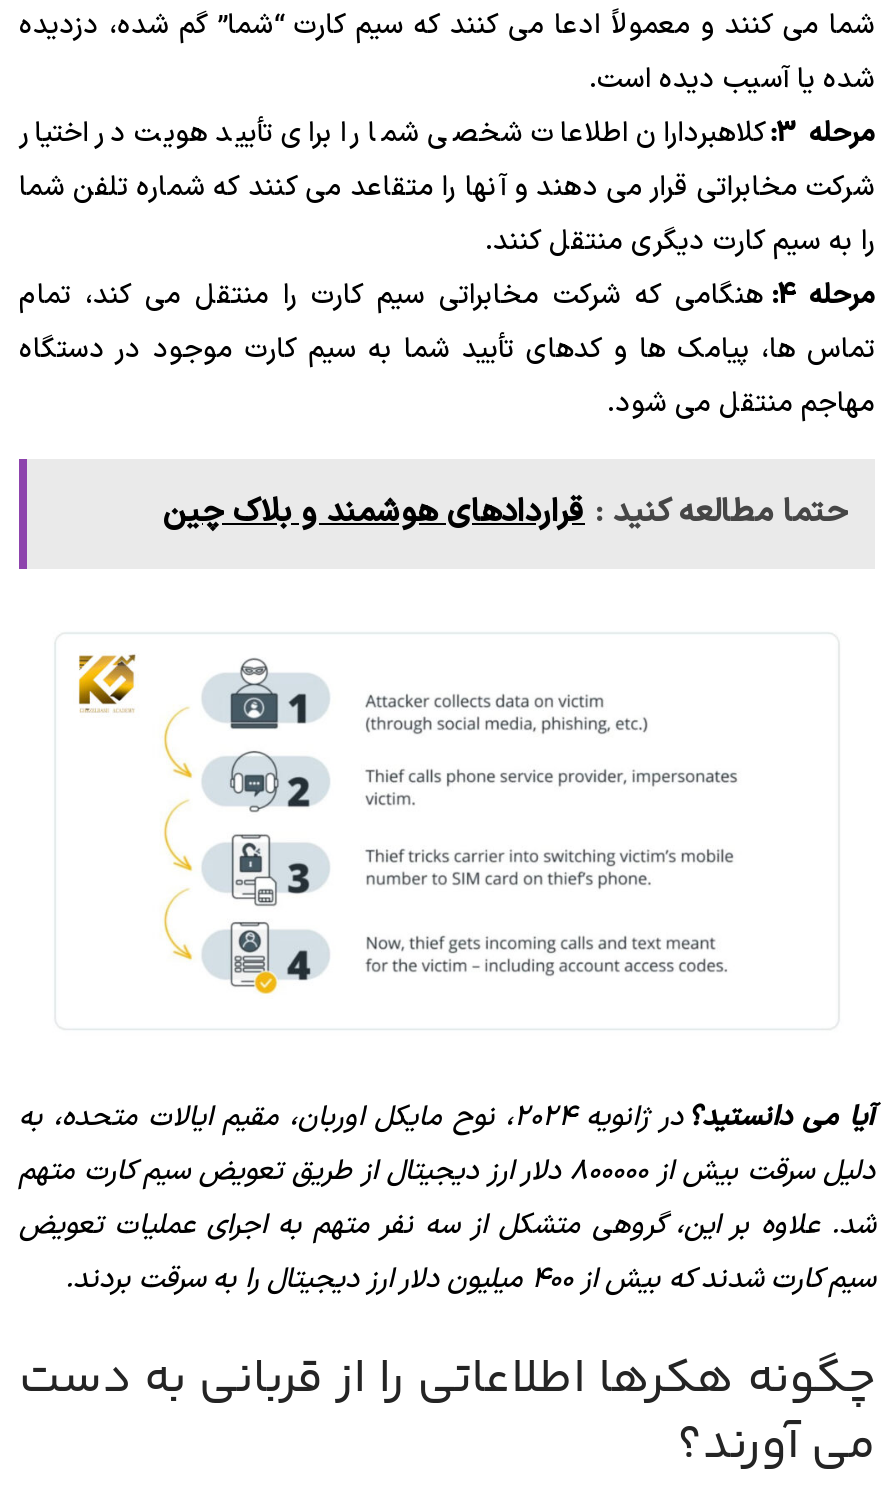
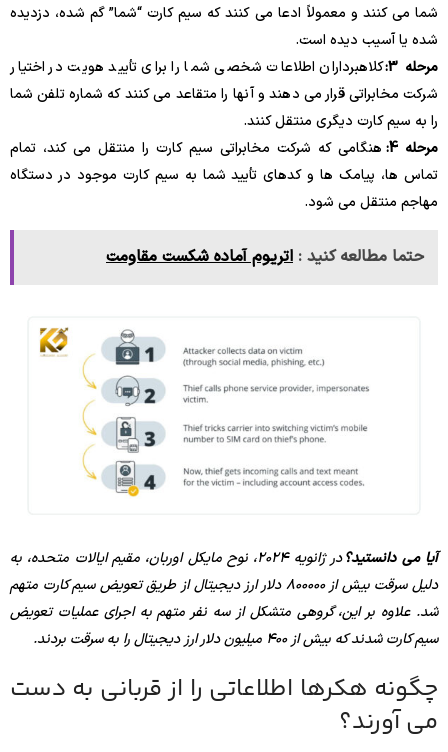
[163,490,847,538] حتما مطالعه کنید : قراردادهای هوشمند و بلاک چین -> [106,245,424,269] حتما مطالعه کنید : اتریوم آماده شکست مقاومت

